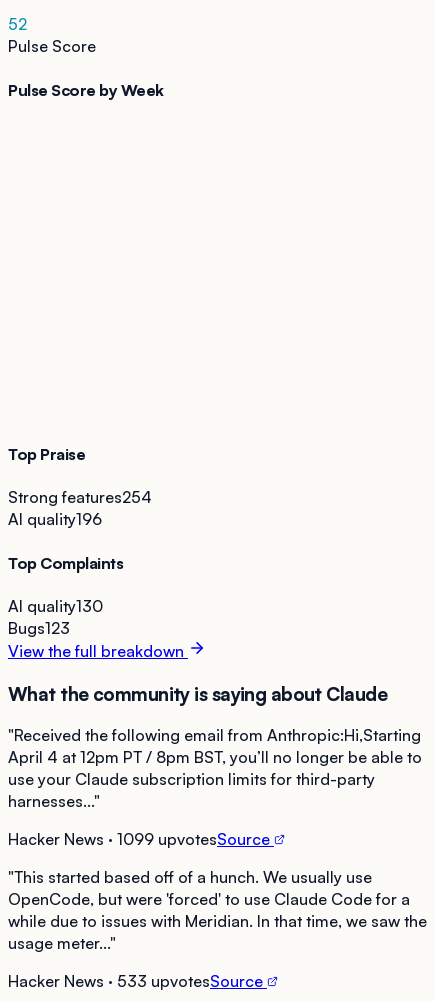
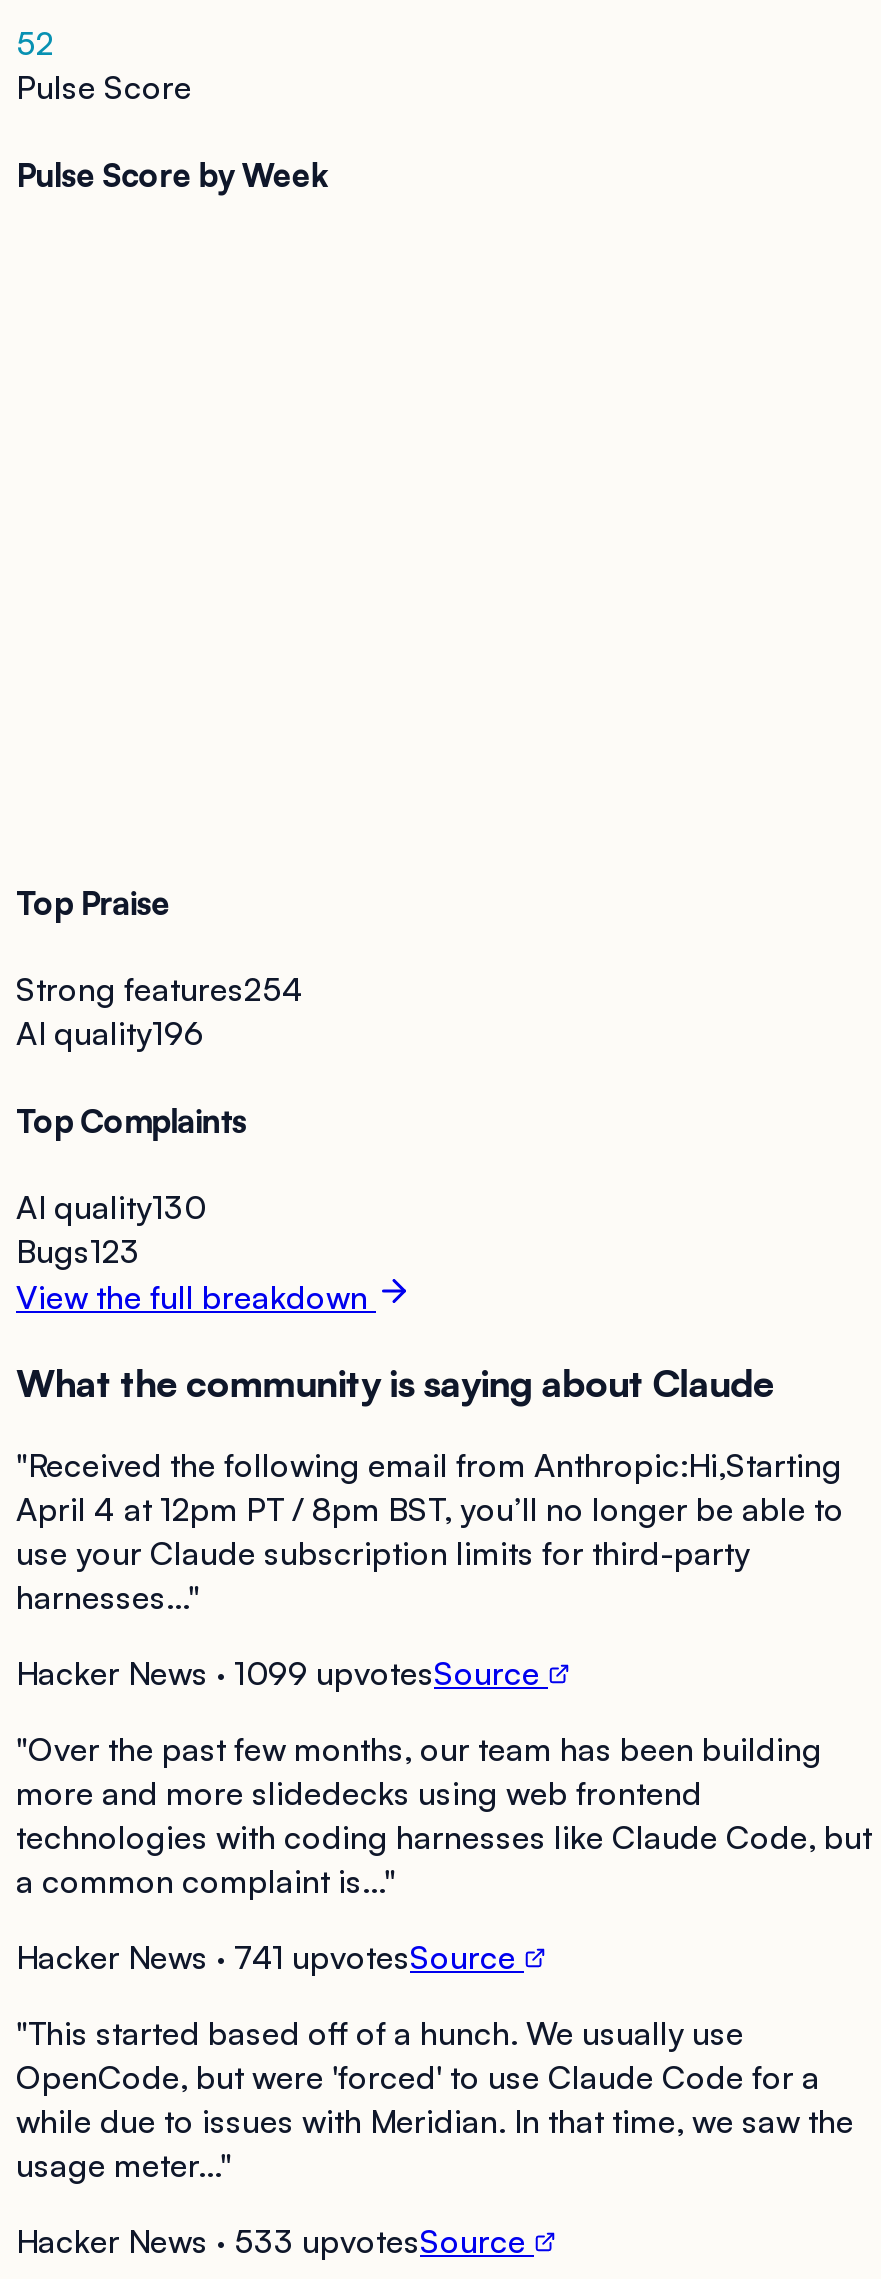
none -> [16,1730,872,1978] "Over the past few months, our team has been building | more and more slidedecks using web frontend | technologies with coding harnesses like Claude Code, but | a common complaint is..." | Hacker News · 741 upvotesSource

